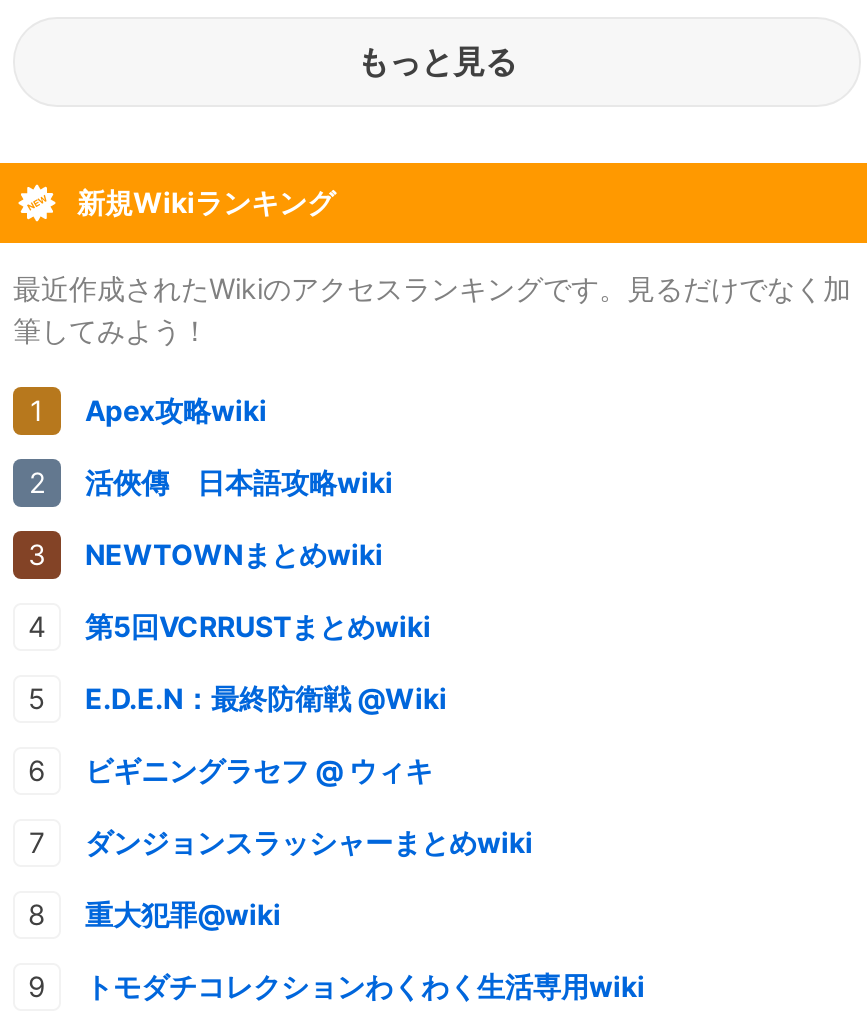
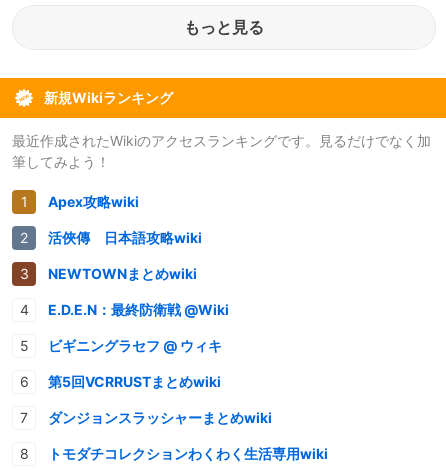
moved [85,608,431,642] -> [48,373,221,390]: 第5回VCRRUSTまとめwiki
[85,896,281,930] 重大犯罪@wiki -> none

